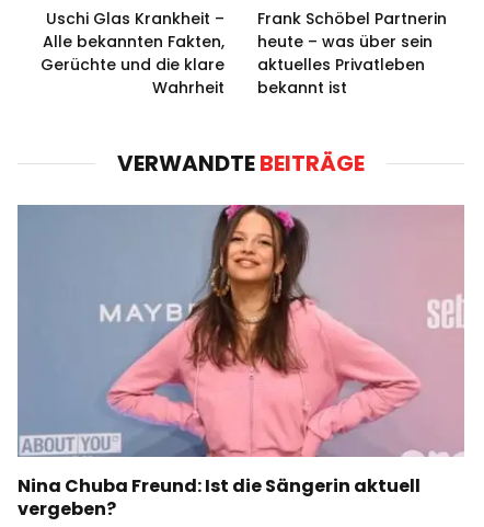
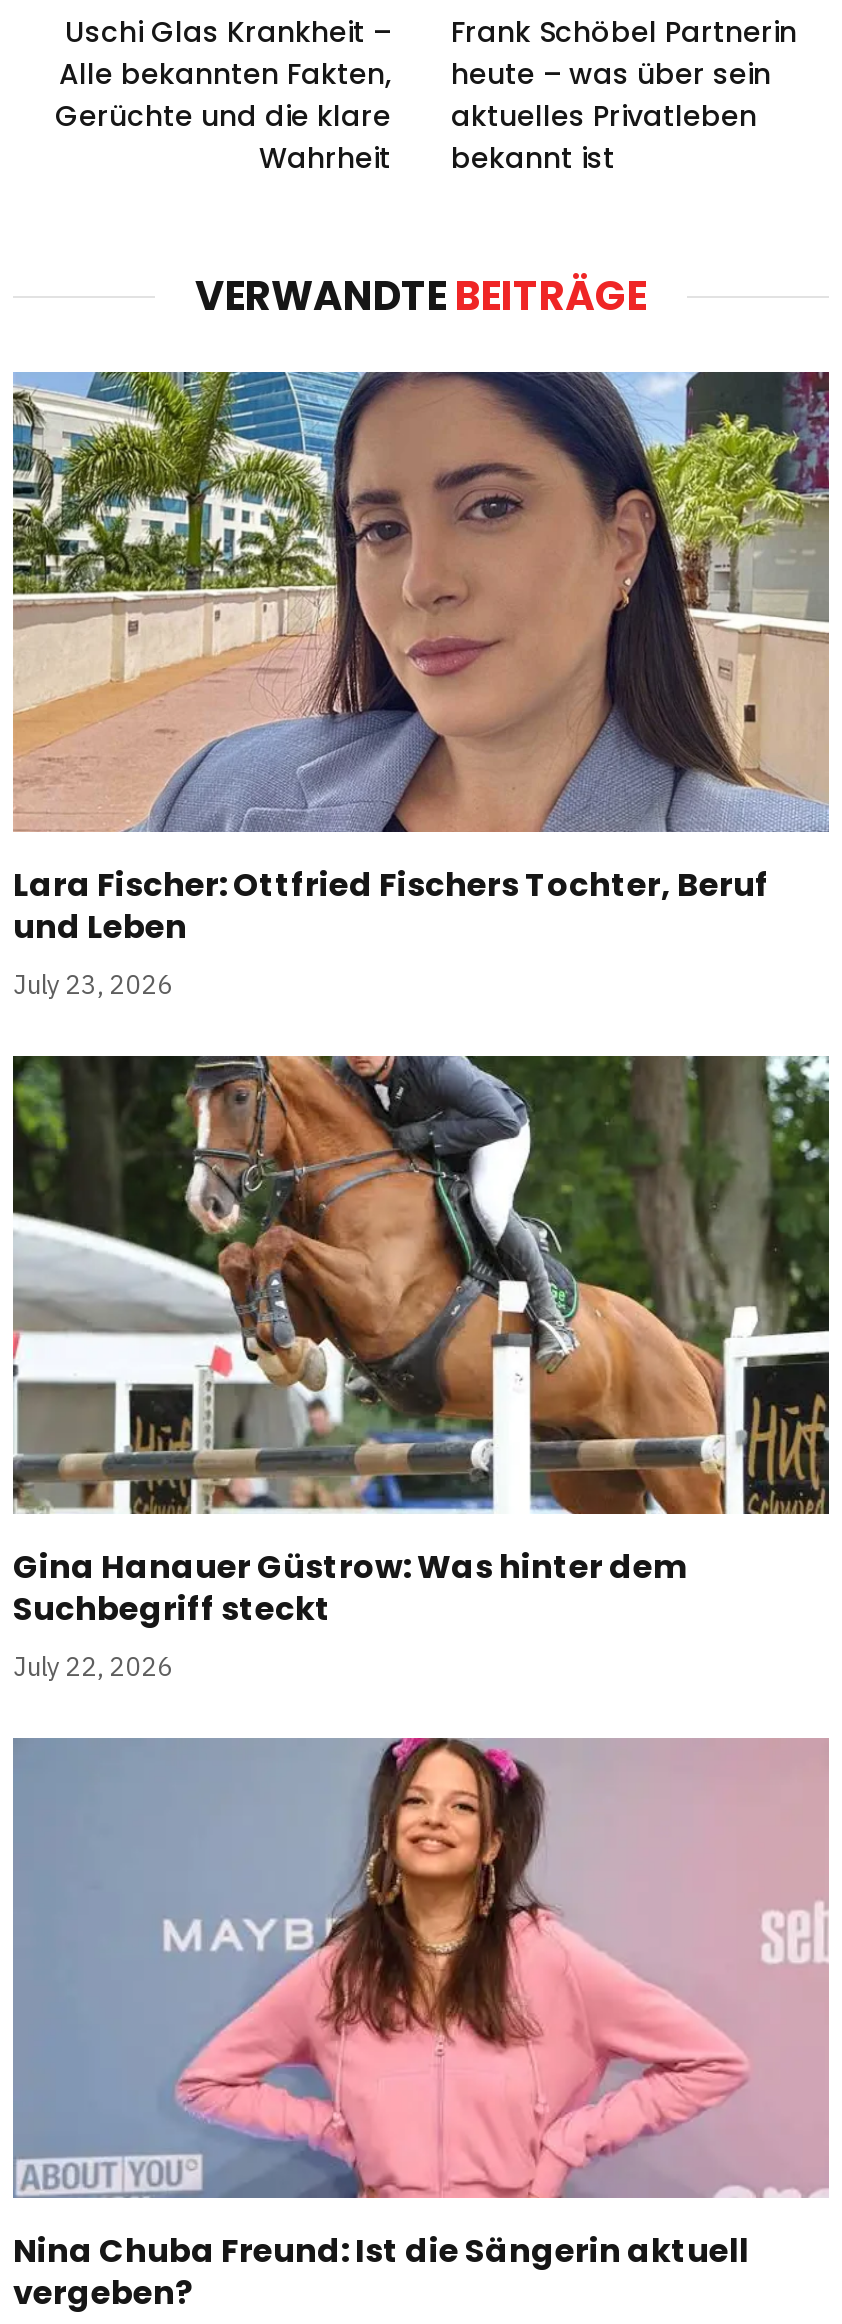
none -> [11,370,829,1002] [image] | Lara Fischer: Ottfried Fischers Tochter, Beruf | und Leben | July 23, 2026
none -> [11,1054,831,1685] [image] | Gina Hanauer Güstrow: Was hinter dem | Suchbegriff steckt | July 22, 2026

